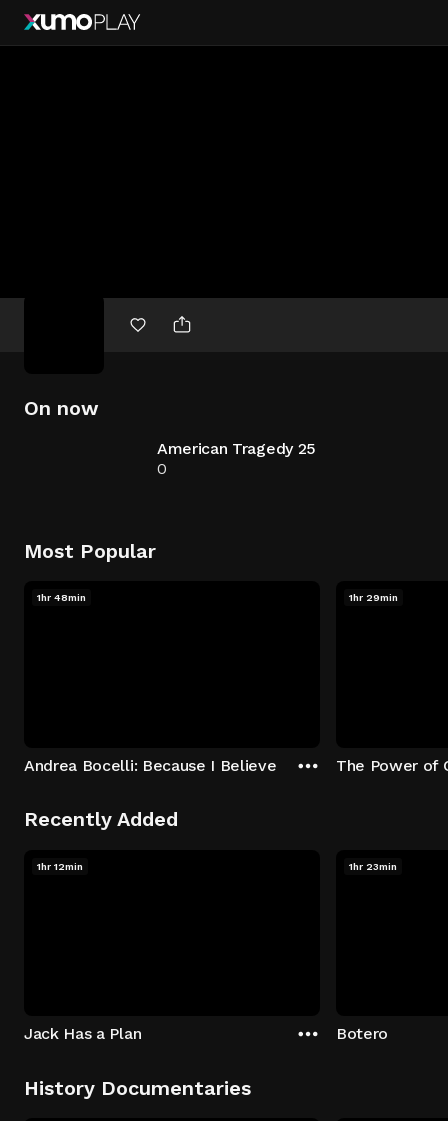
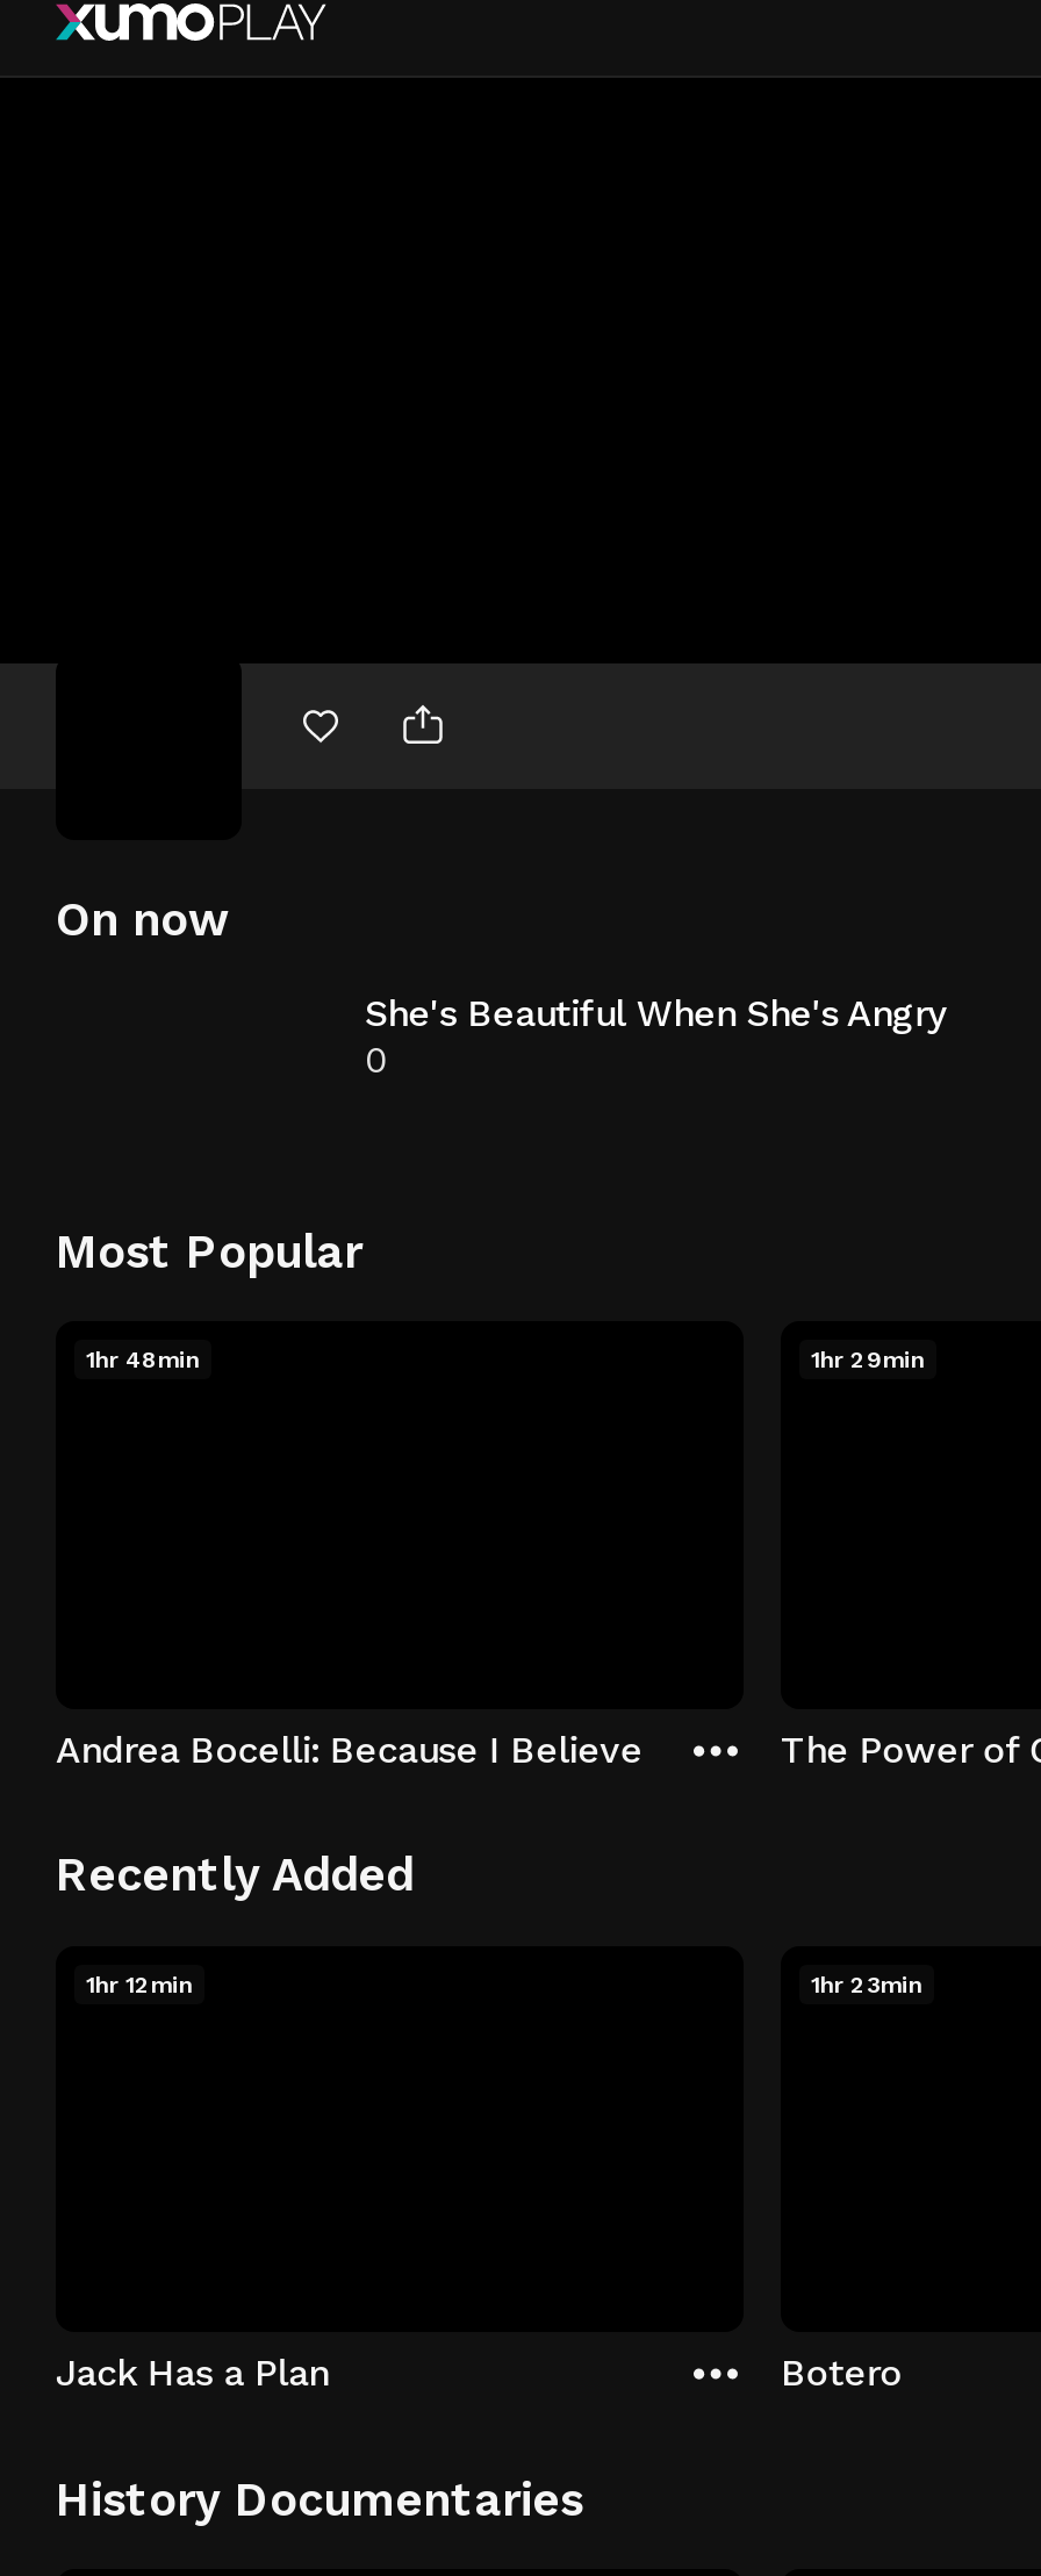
[157,439,316,458] American Tragedy 25 -> [365,991,945,1035] She's Beautiful When She's Angry

